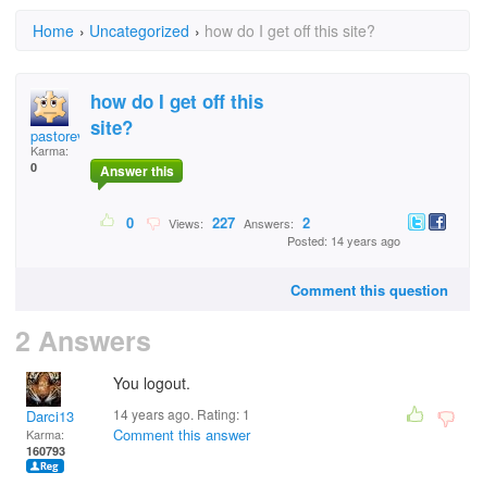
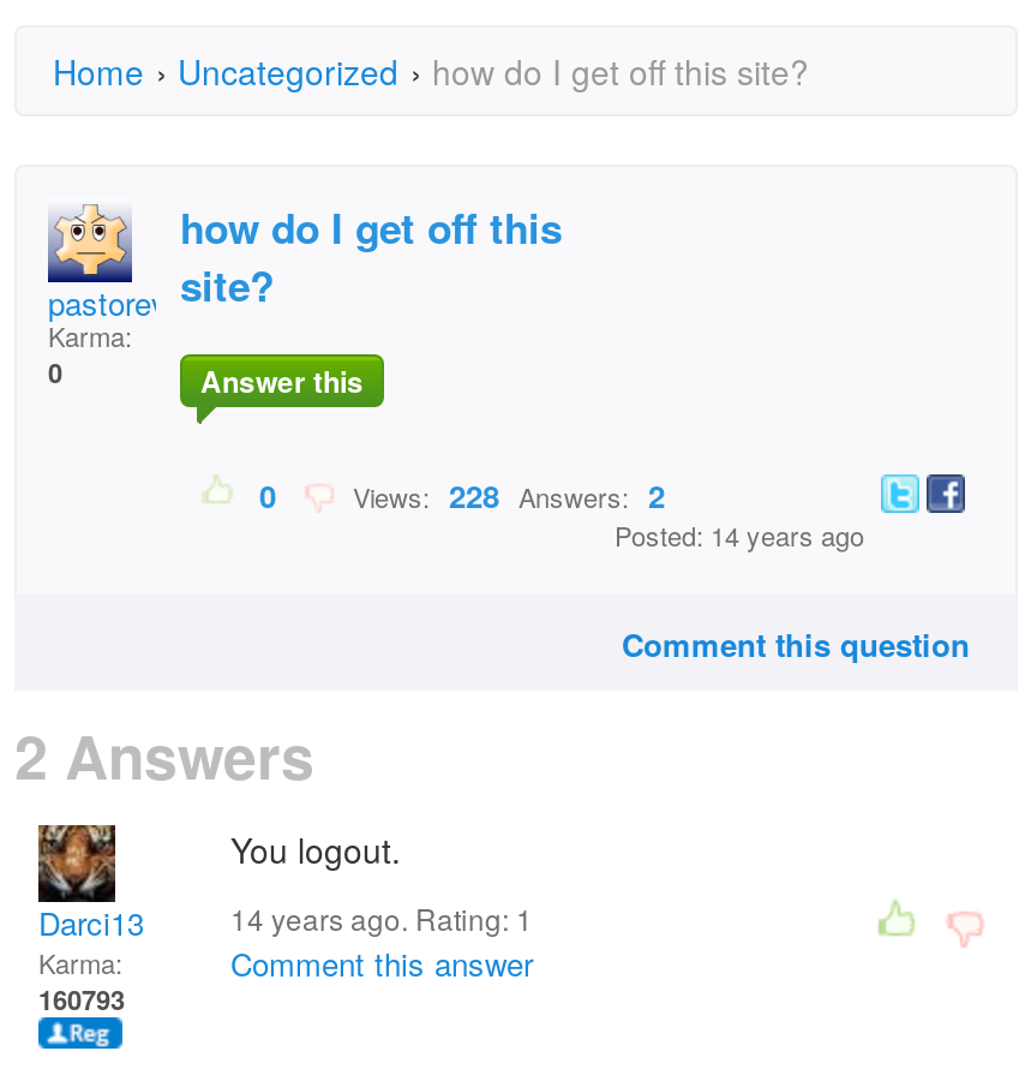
[162,212,310,233] Views: 227 Answers: 2 -> [338,472,665,518] Views: 228 Answers: 2

